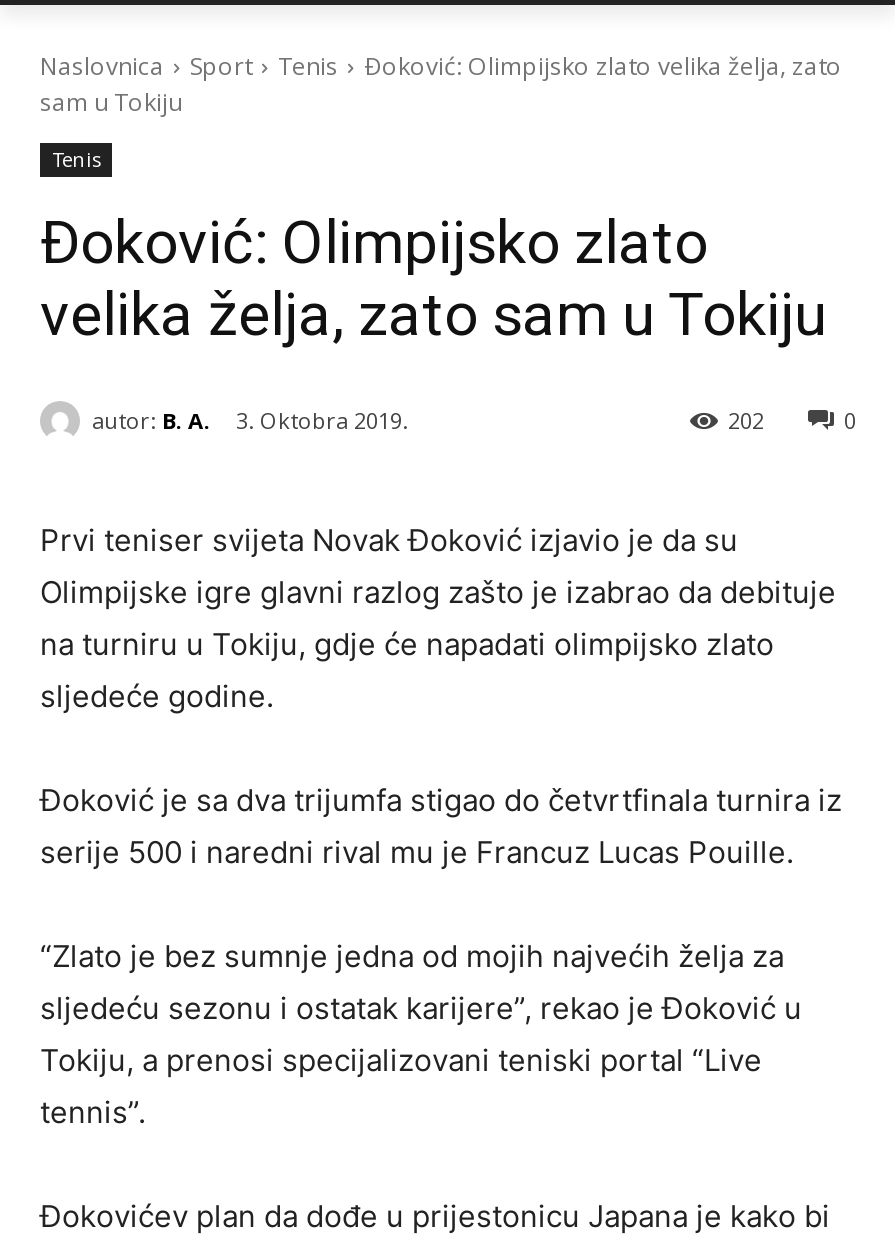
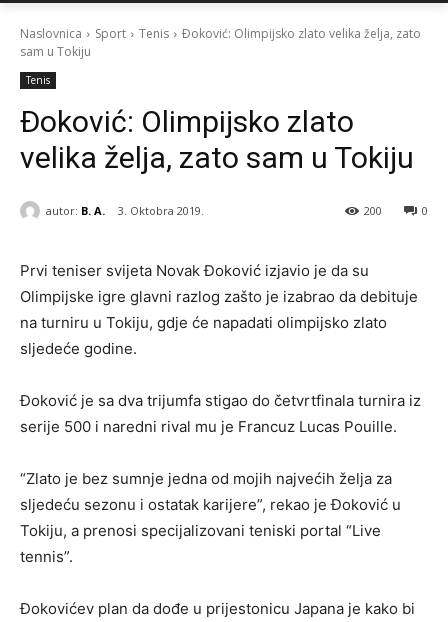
[728,405,764,435] 202 -> [364,203,382,218] 200

